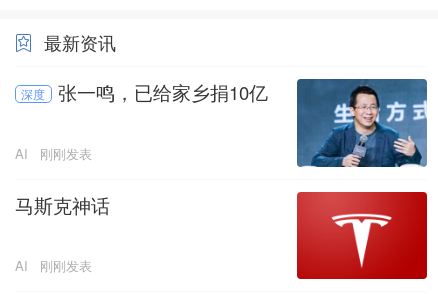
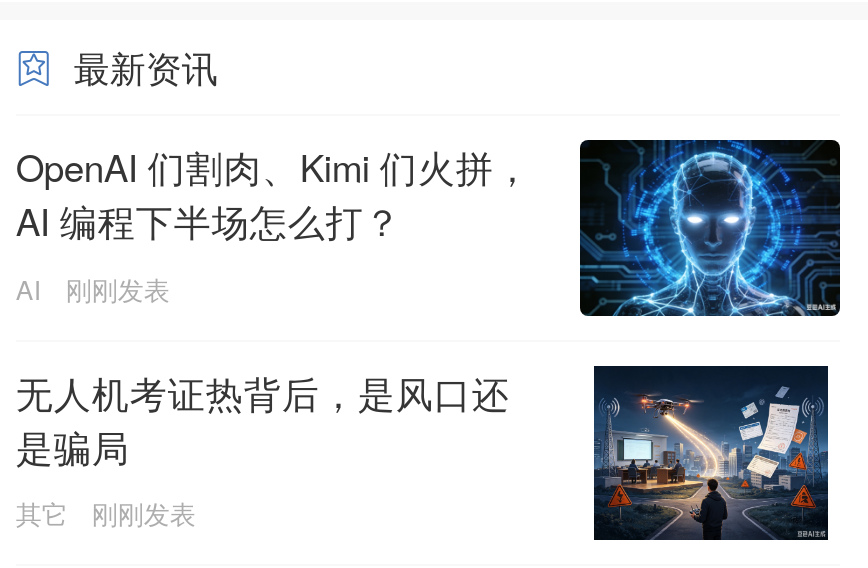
[21,78,428,167] [image] | 深度 | 张一鸣，已给家乡捐10亿 -> [16,138,842,318] [image] | OpenAI 们割肉、Kimi 们火拼， | AI 编程下半场怎么打？
[15,192,110,275] 马斯克神话 | AI -> [16,365,510,532] 无人机考证热背后，是风口还 | 是骗局 | 其它
[296,191,428,280] [image] -> [580,364,840,542] [image]

